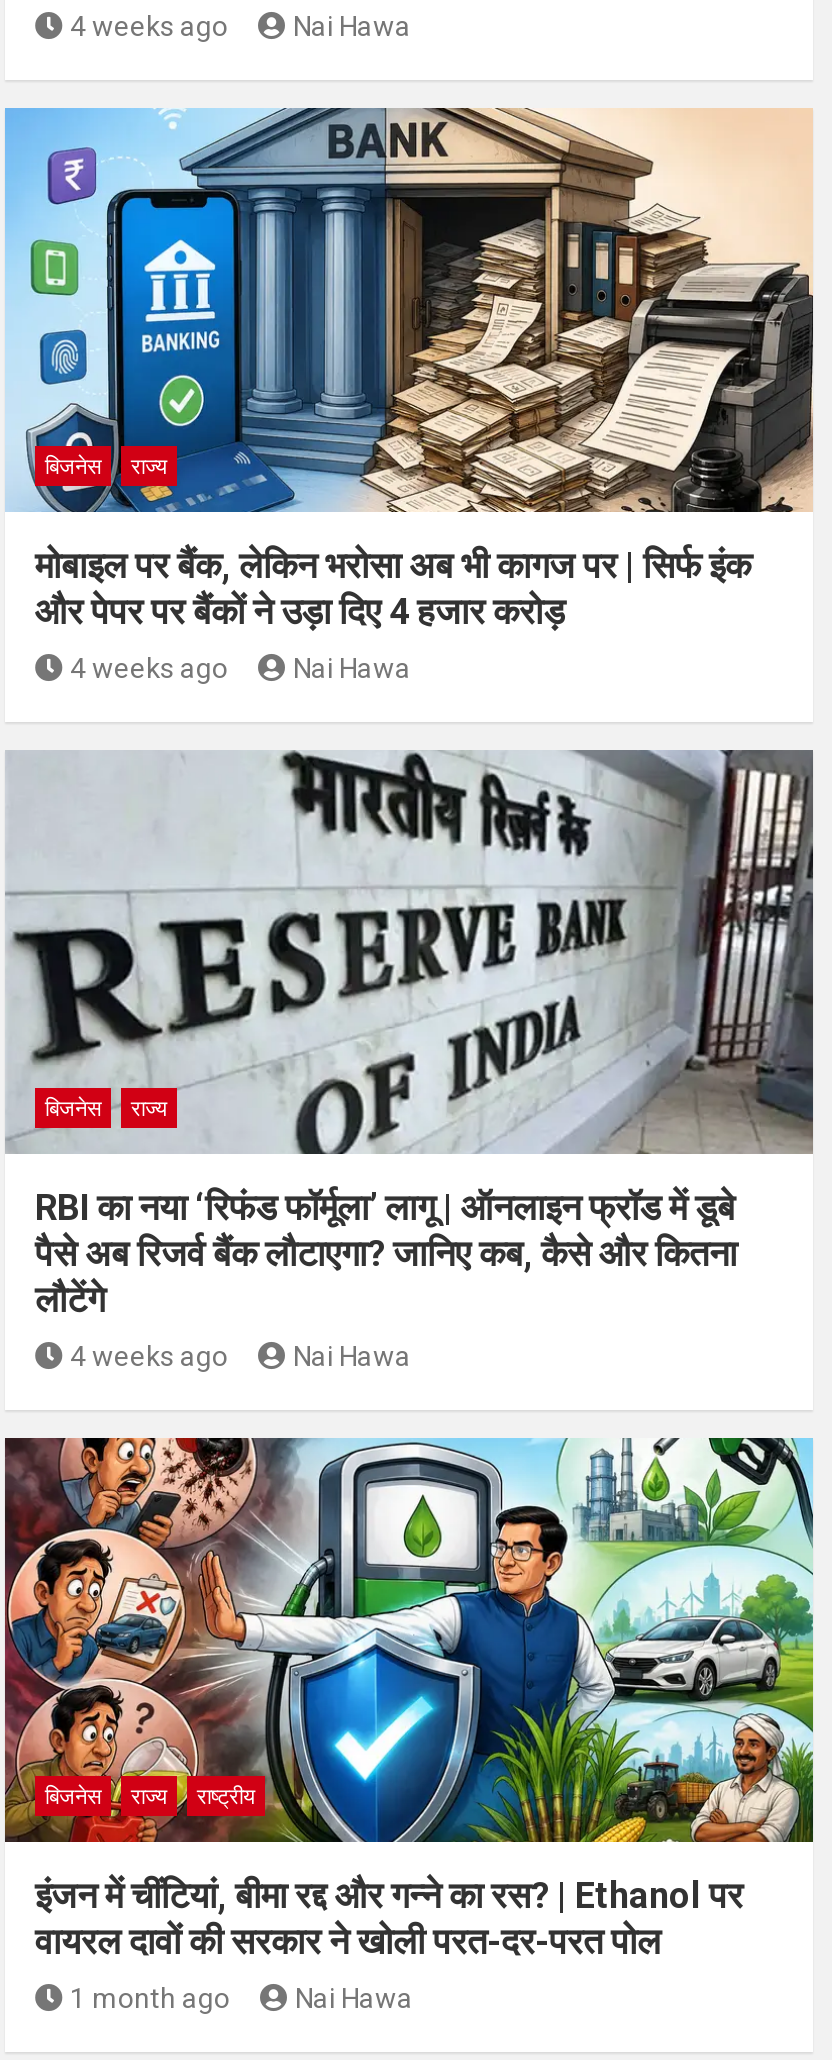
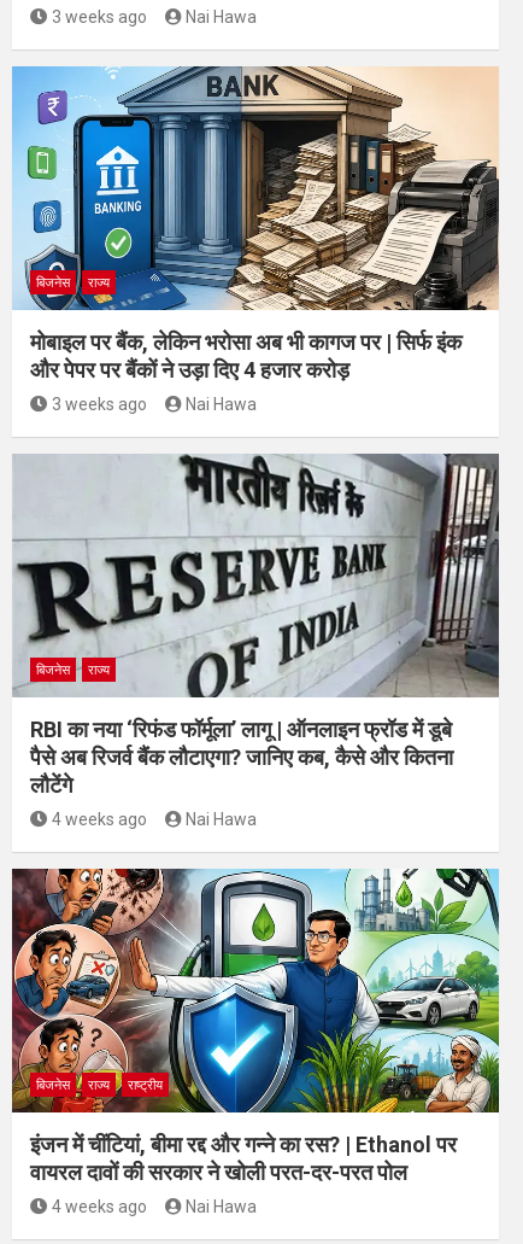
[70,10,228,42] 4 weeks ago -> [51,7,146,27] 3 weeks ago
[70,652,228,684] 4 weeks ago -> [51,395,146,414] 3 weeks ago
[70,1982,230,2014] 1 month ago -> [51,1197,146,1216] 4 weeks ago

